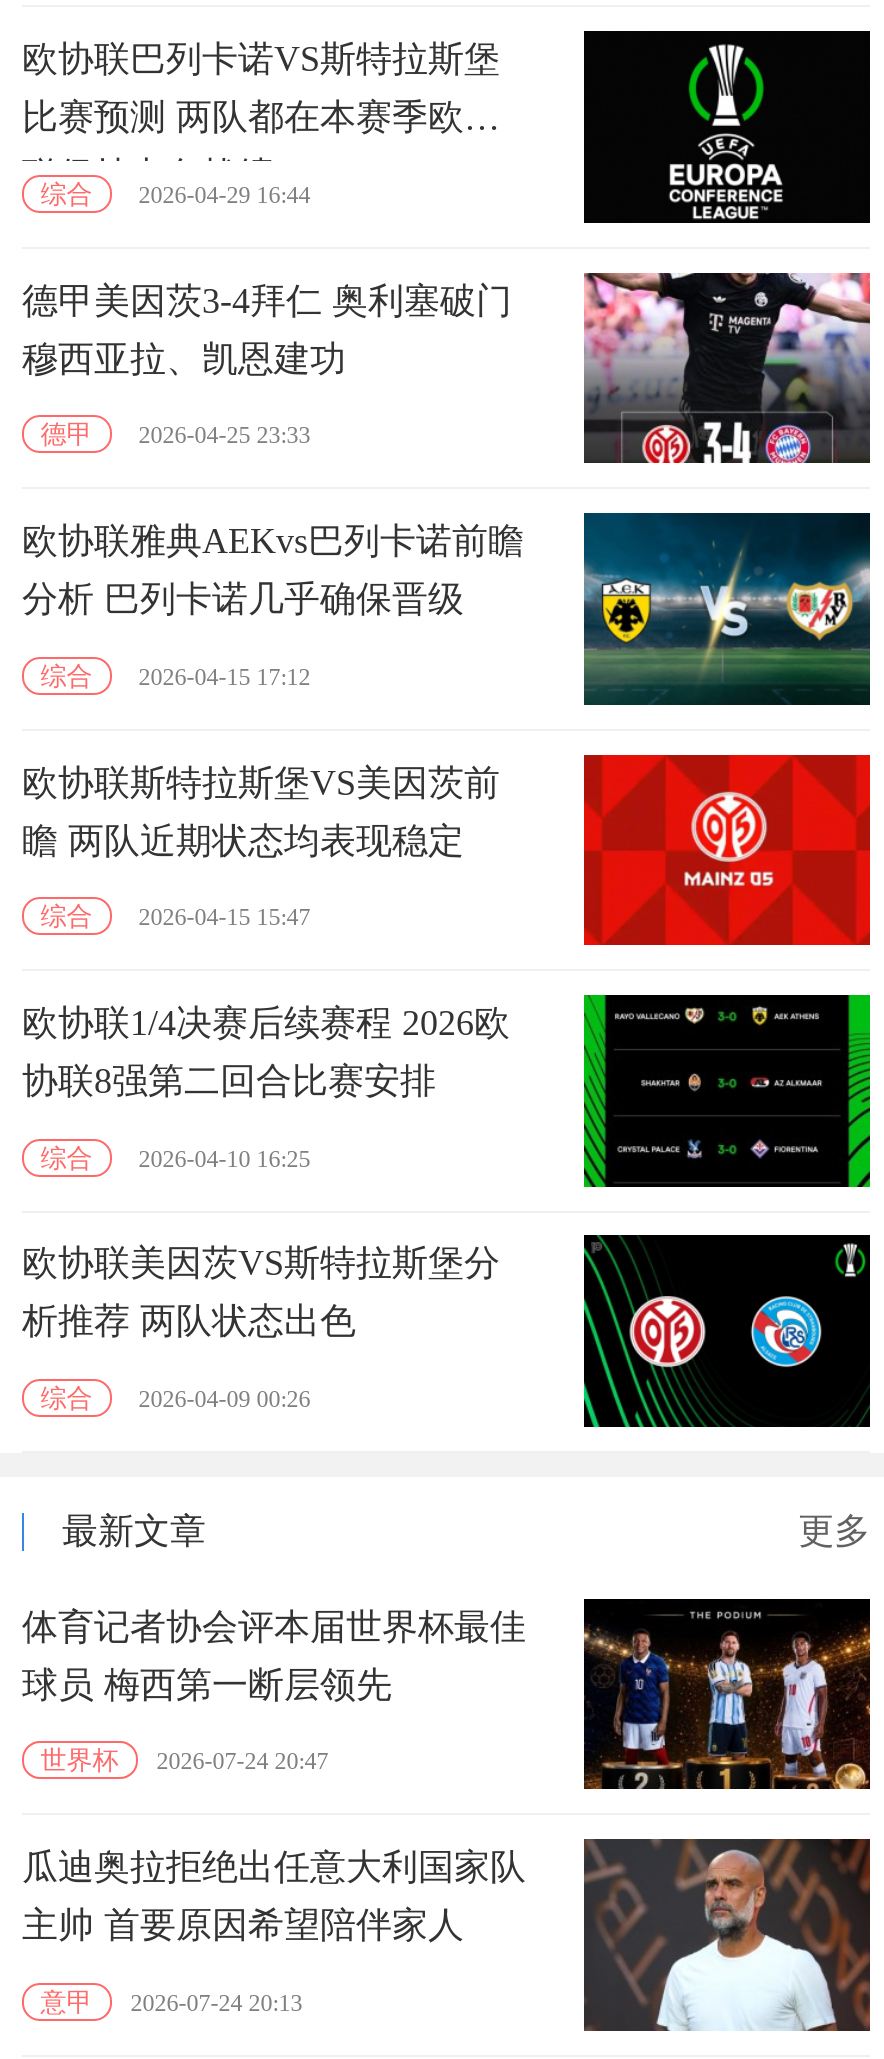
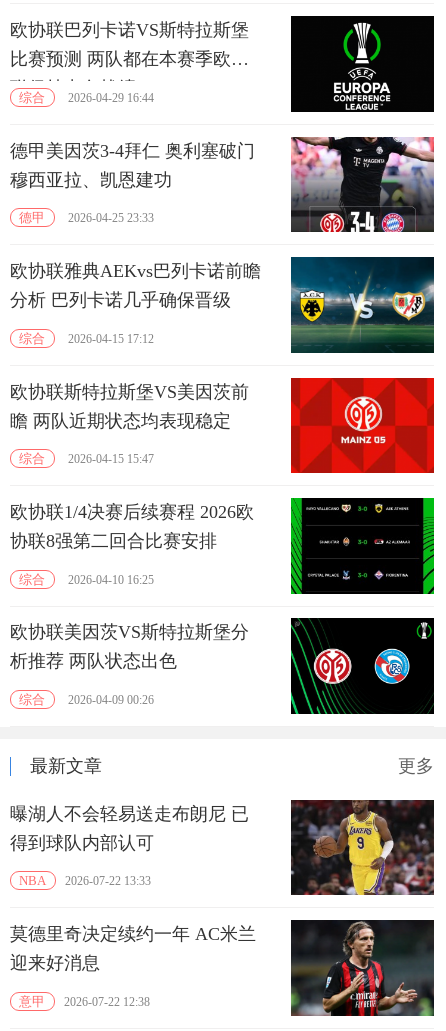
[22,1606,526,1704] 体育记者协会评本届世界杯最佳 | 球员 梅西第一断层领先 -> [10,804,249,853] 曝湖人不会轻易送走布朗尼 已 | 得到球队内部认可
[582,1597,872,1791] [image] -> [290,799,435,896] [image]
[41,1746,328,1776] 世界杯 | 2026-07-24 20:47 -> [19,873,151,888] NBA | 2026-07-22 13:33
[22,1839,870,2033] [image] | 瓜迪奥拉拒绝出任意大利国家队 | 主帅 首要原因希望陪伴家人 -> [10,920,434,1017] [image] | 莫德里奇决定续约一年 AC米兰 | 迎来好消息
[41,1987,302,2017] 意甲 2026-07-24 20:13 -> [19,994,150,1009] 意甲 2026-07-22 12:38

